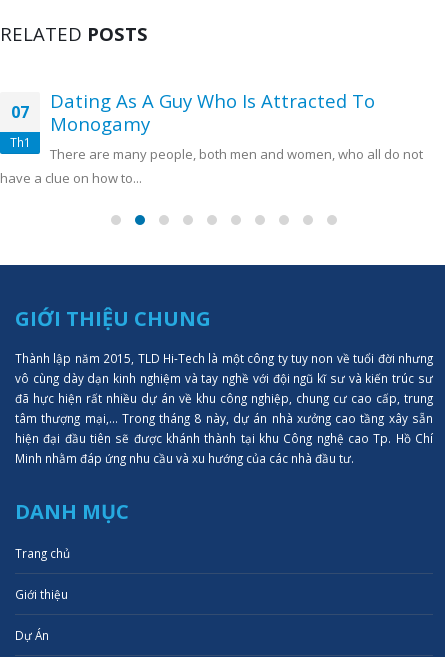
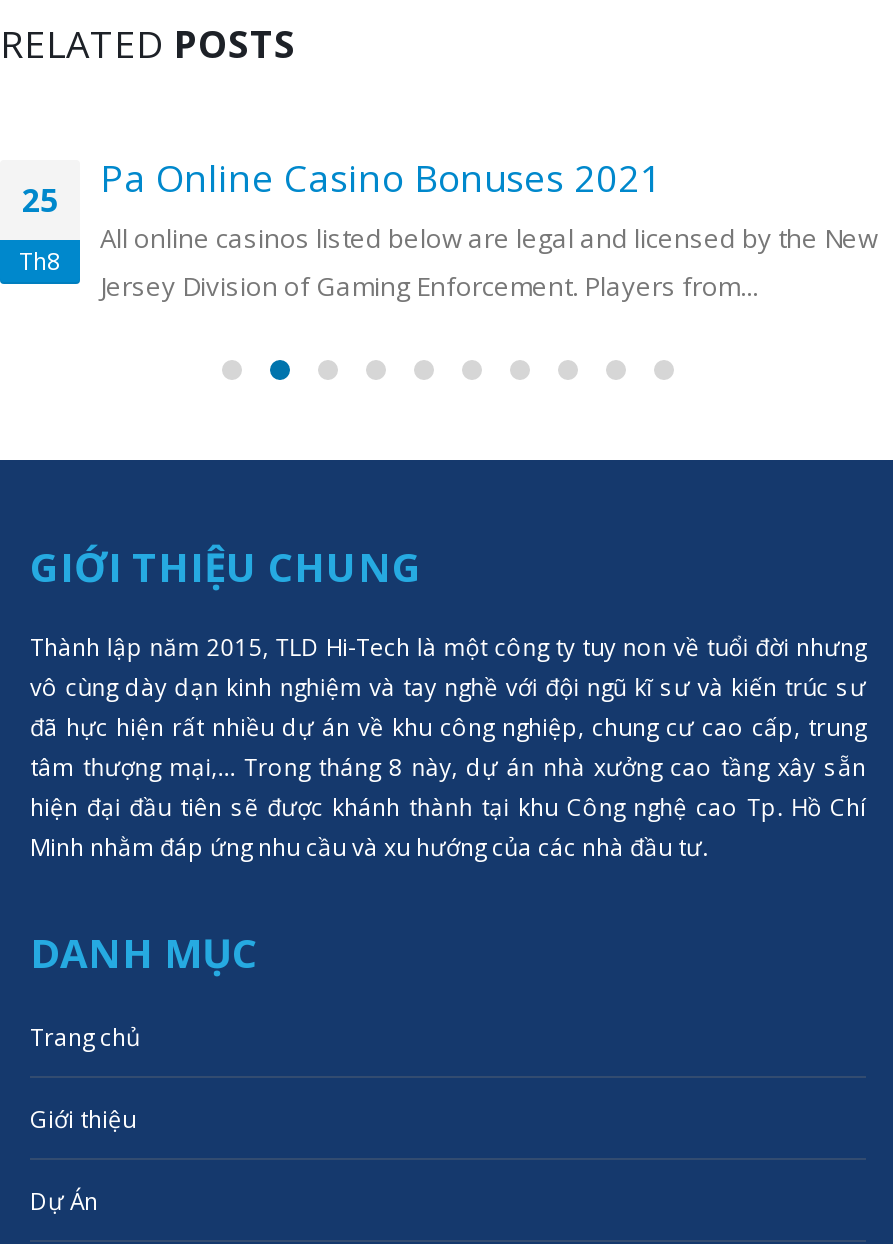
[0,88,423,187] Dating As A Guy Who Is Attracted To | Monogamy | There are many people, both men and women, who all do not | have a clue on how to... -> [100,153,878,305] Pa Online Casino Bonuses 2021 | All online casinos listed below are legal and licensed by the New | Jersey Division of Gaming Enforcement. Players from...
[11,101,29,123] 07 -> [22,179,58,223] 25
[9,134,30,150] Th1 -> [19,245,61,277] Th8

